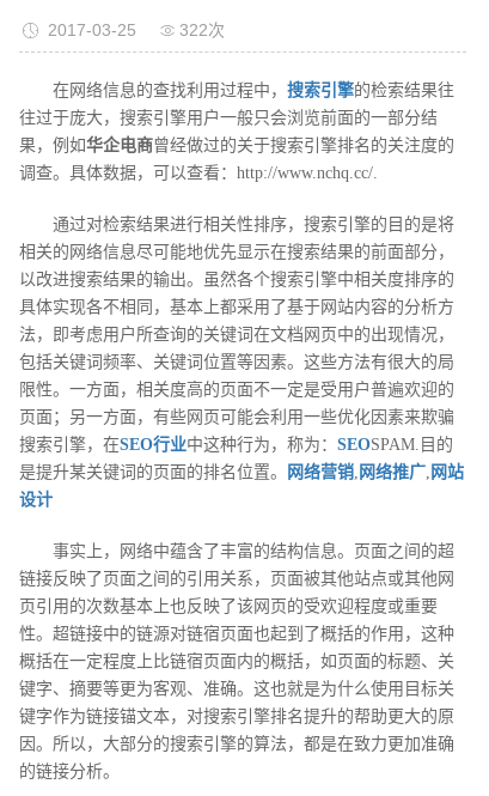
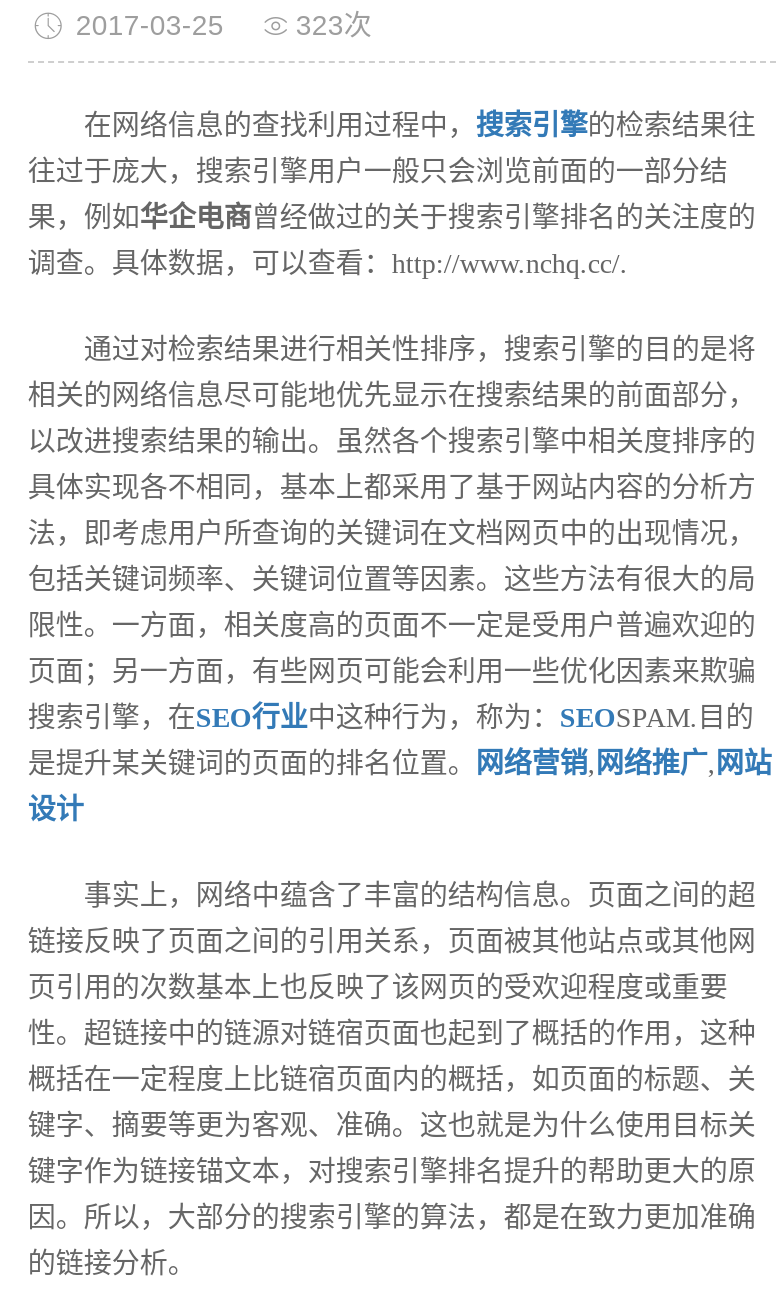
[179,20,225,40] 322次 -> [296,9,372,41] 323次

